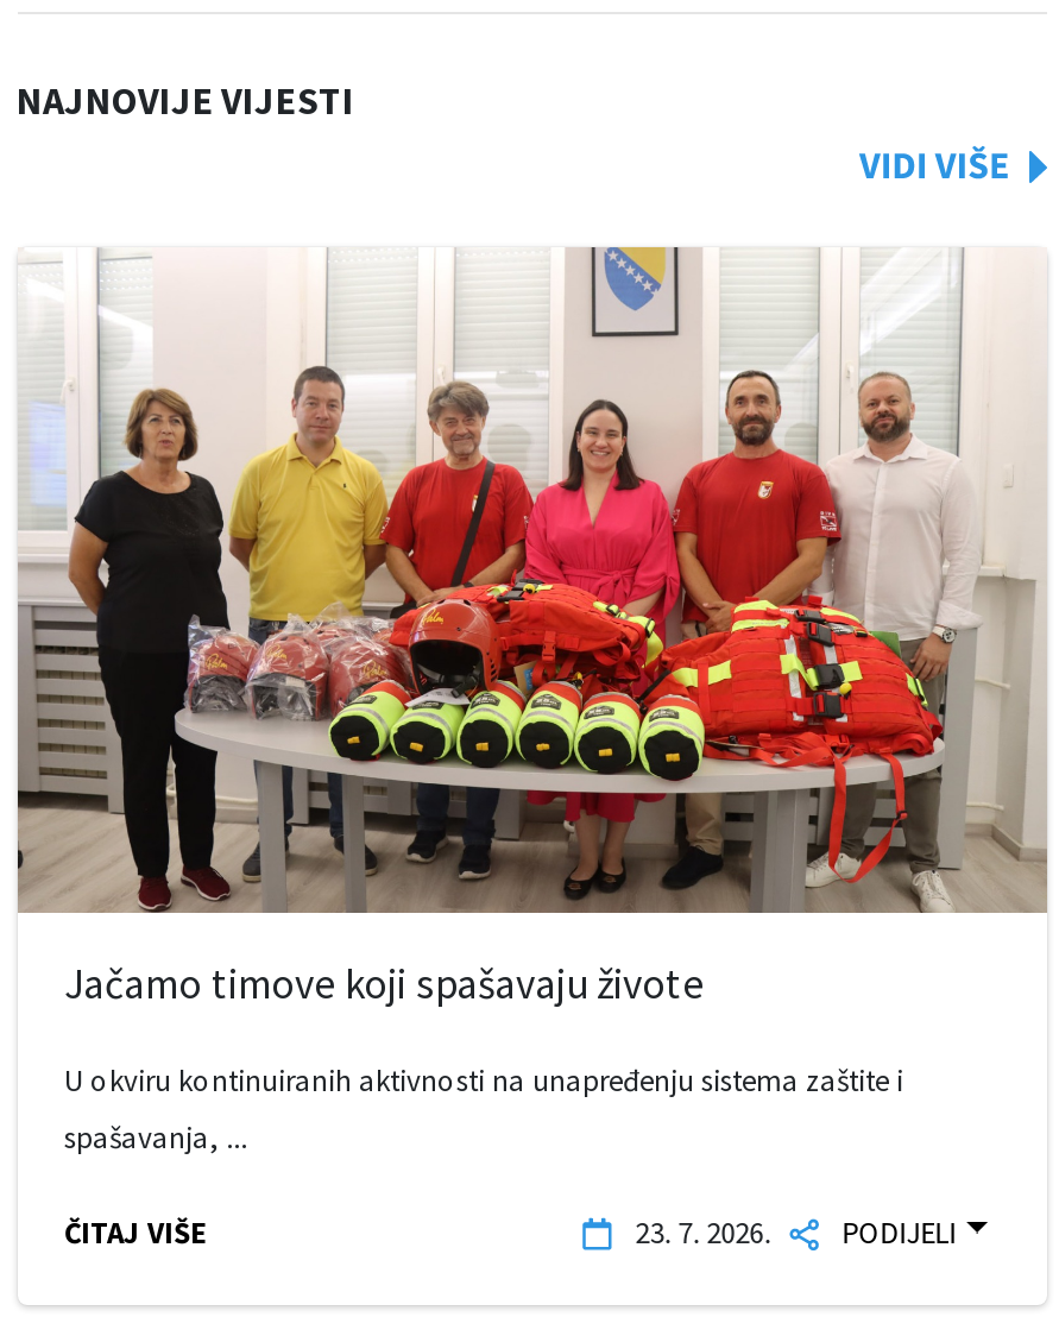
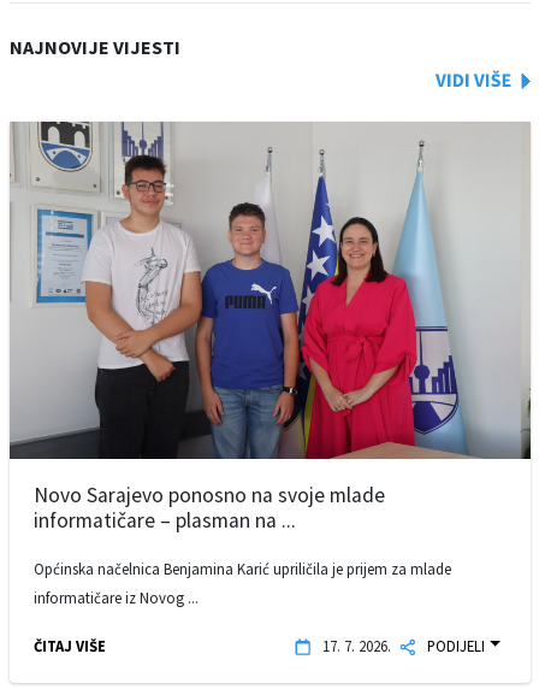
[18,247,1047,1010] [image] | Jačamo timove koji spašavaju živote -> [10,120,531,533] [image] | Novo Sarajevo ponosno na svoje mlade | informatičare – plasman na ...
[64,1060,903,1098] U okviru kontinuiranih aktivnosti na unapređenju sistema zaštite i -> [33,559,451,578] Općinska načelnica Benjamina Karić upriličila je prijem za mlade
[64,1117,247,1155] spašavanja, ... -> [33,588,198,607] informatičare iz Novog ...
[628,1212,956,1250] 23. 7. 2026. PODIJELI -> [319,636,485,655] 17. 7. 2026. PODIJELI

